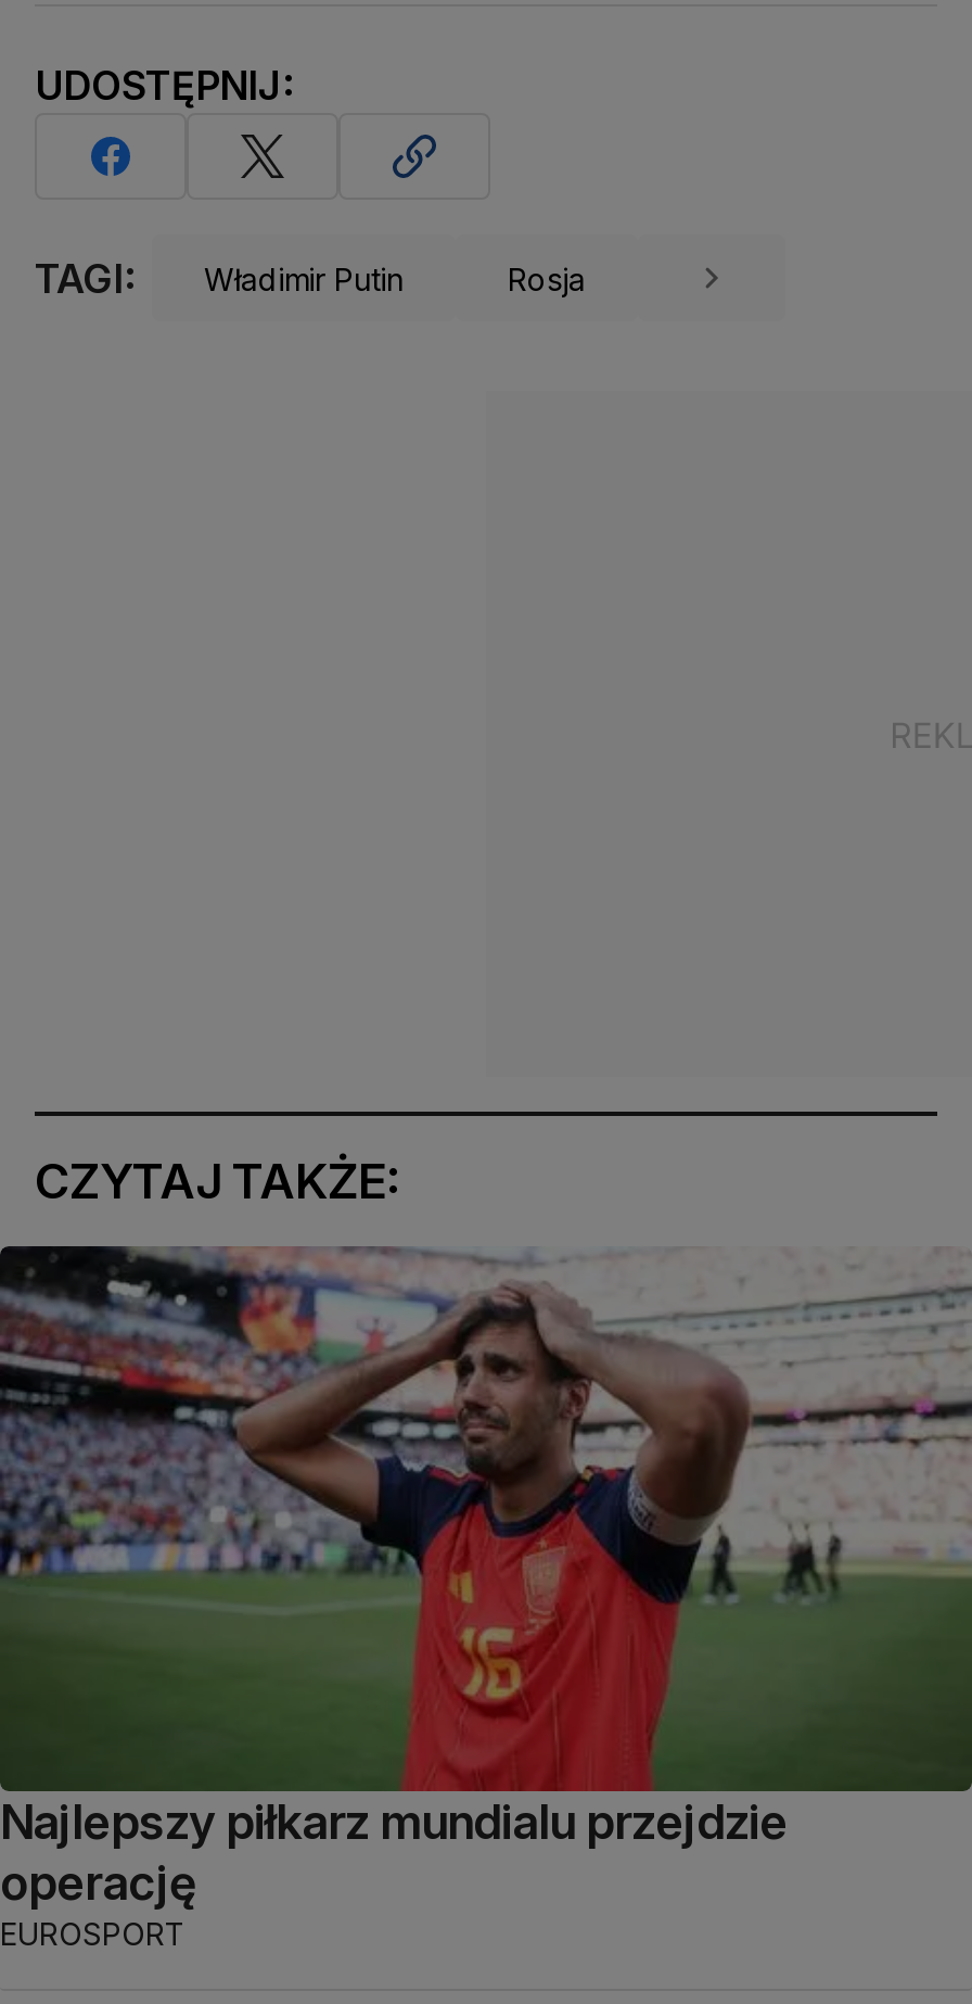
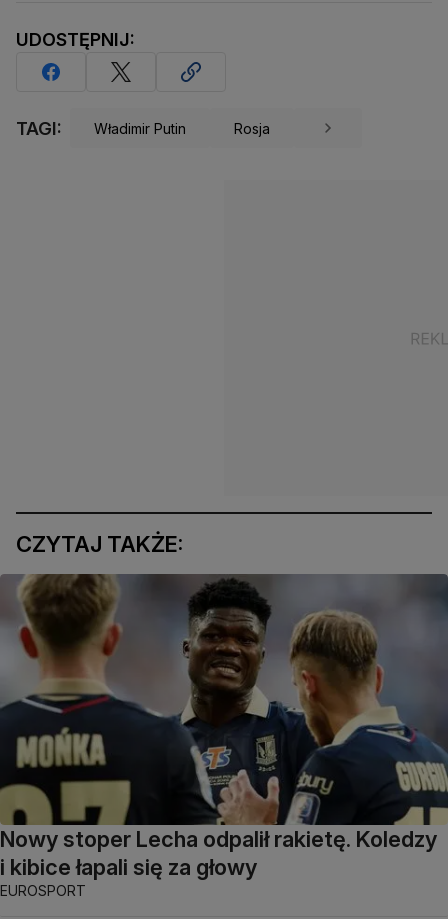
[0,1244,965,1912] [image] | Najlepszy piłkarz mundialu przejdzie | operację -> [0,573,445,880] [image] | Nowy stoper Lecha odpalił rakietę. Koledzy | i kibice łapali się za głowy

